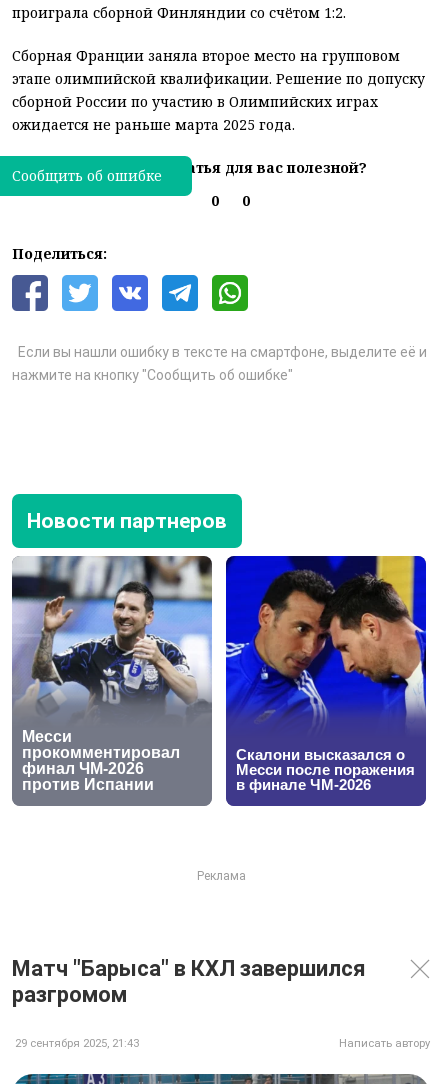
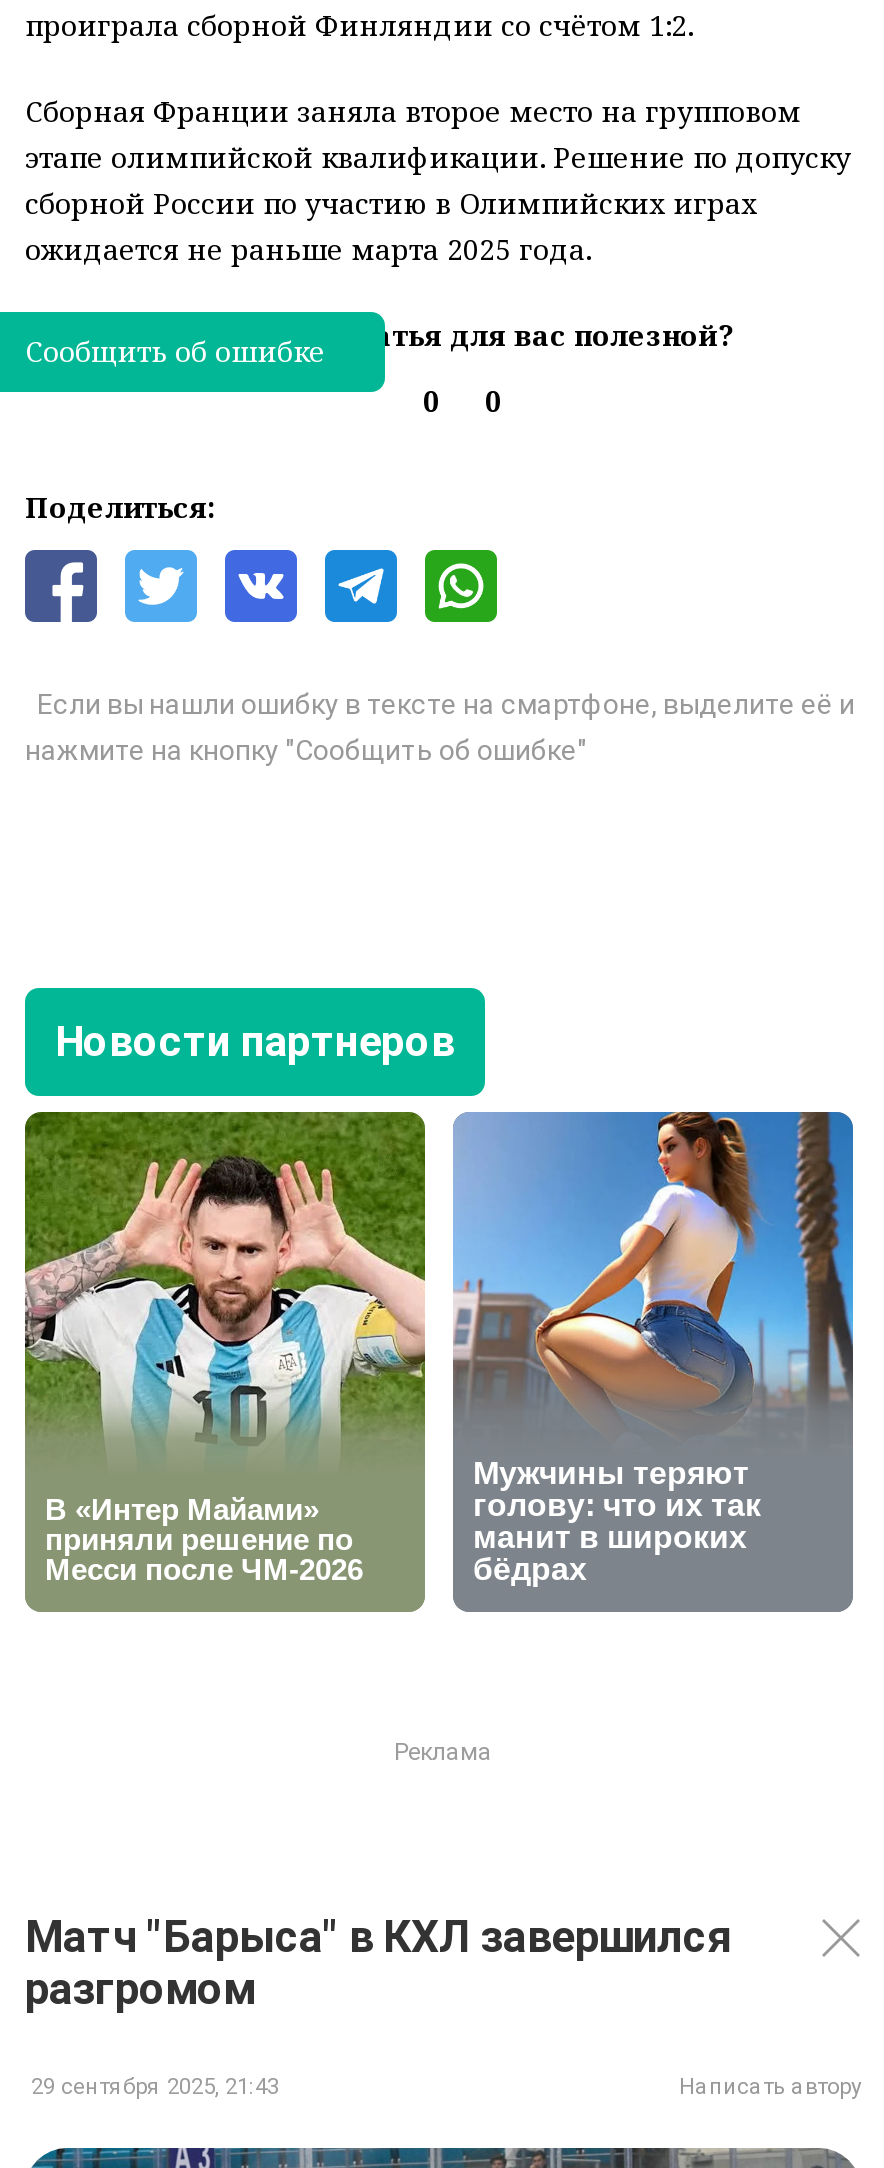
[11,555,213,794] [image] -> [23,1110,427,1586] [image]
[225,555,427,805] [image] -> [451,1110,855,1612] [image]

